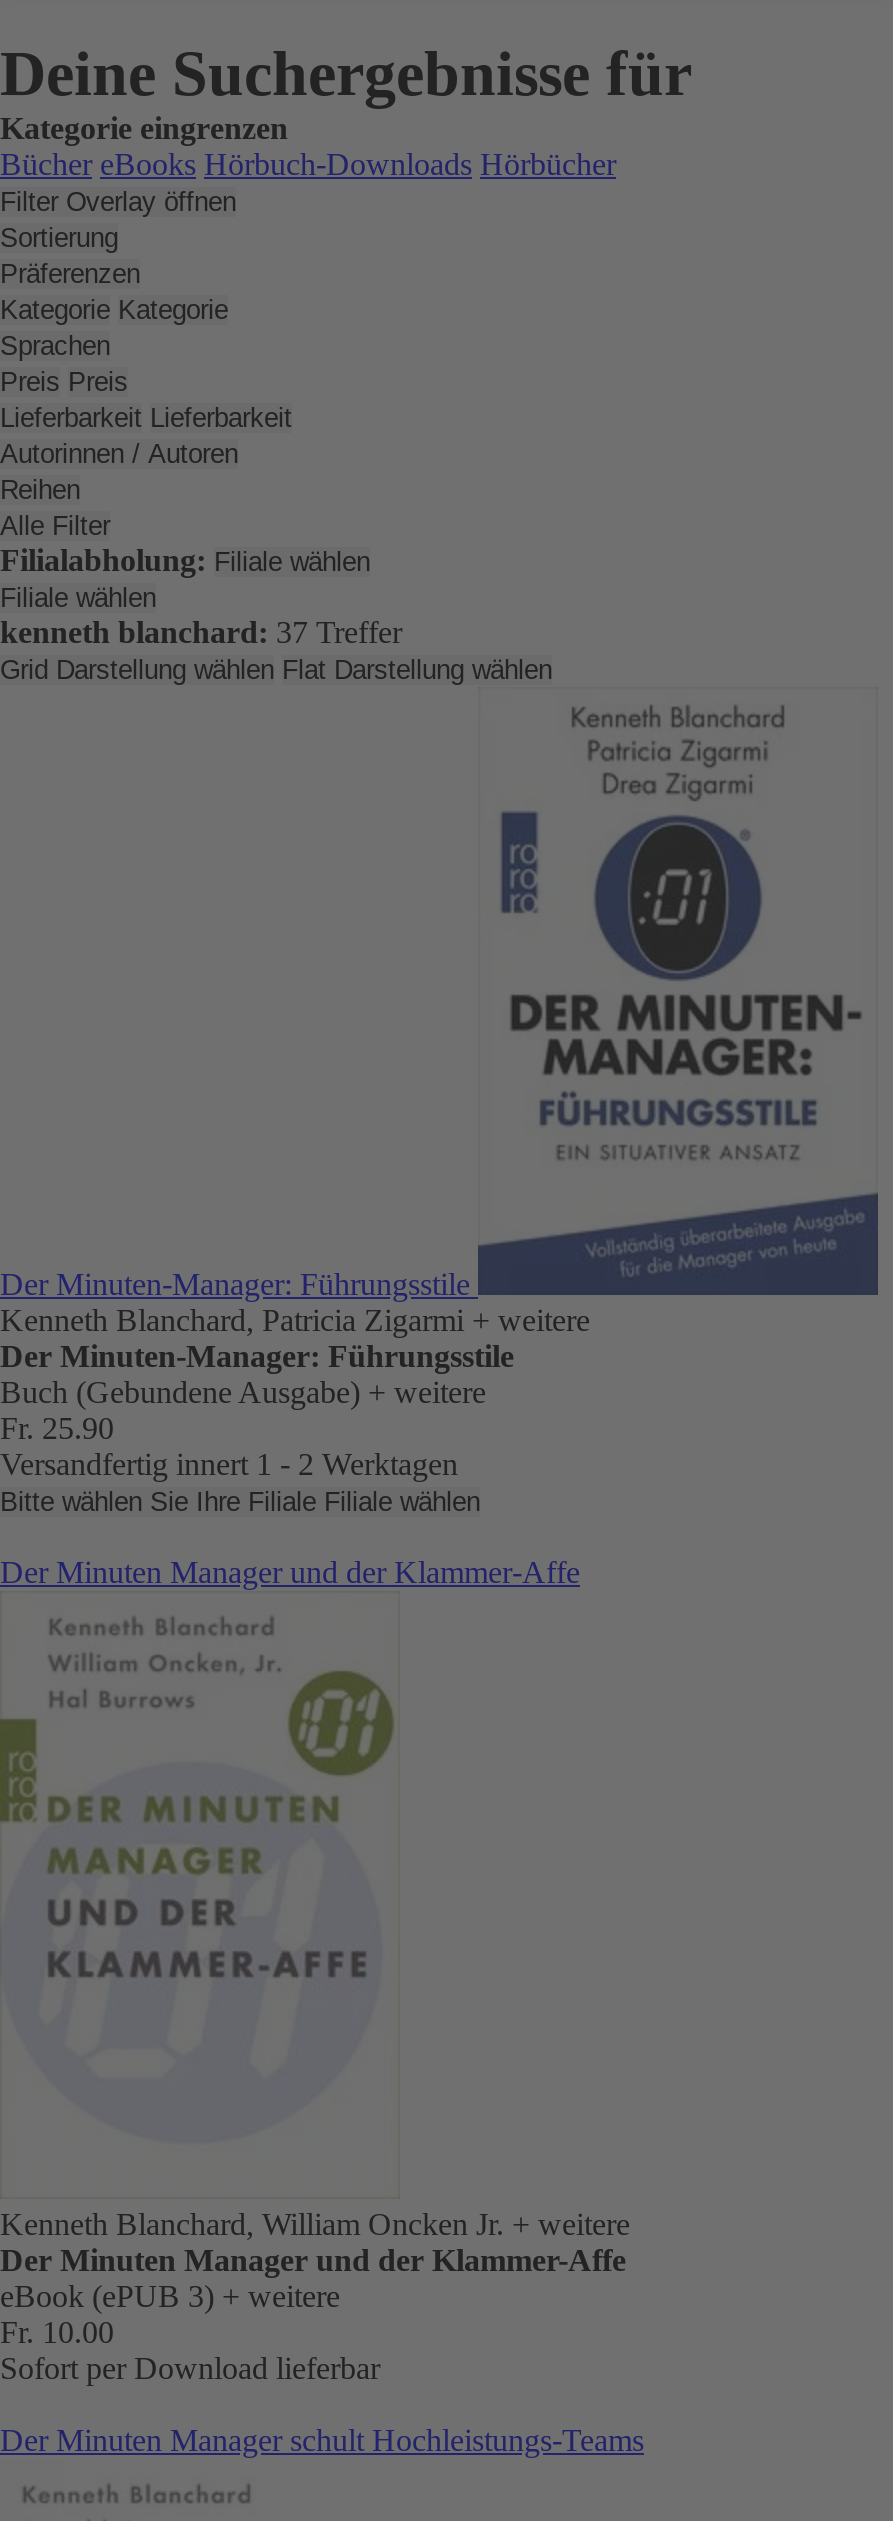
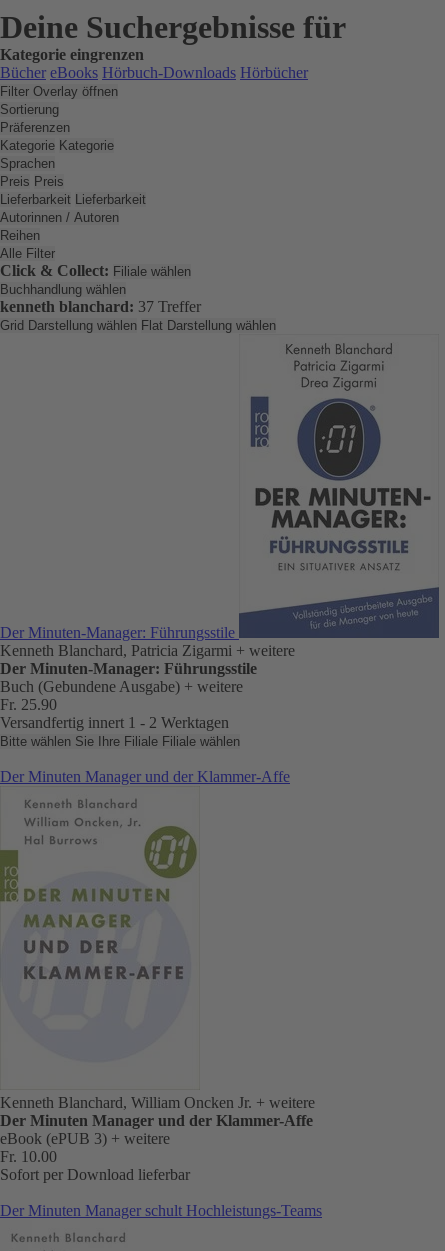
[0,543,370,613] Filialabholung: Filiale wählen | Filiale wählen -> [0,262,191,297] Click & Collect: Filiale wählen | Buchhandlung wählen

